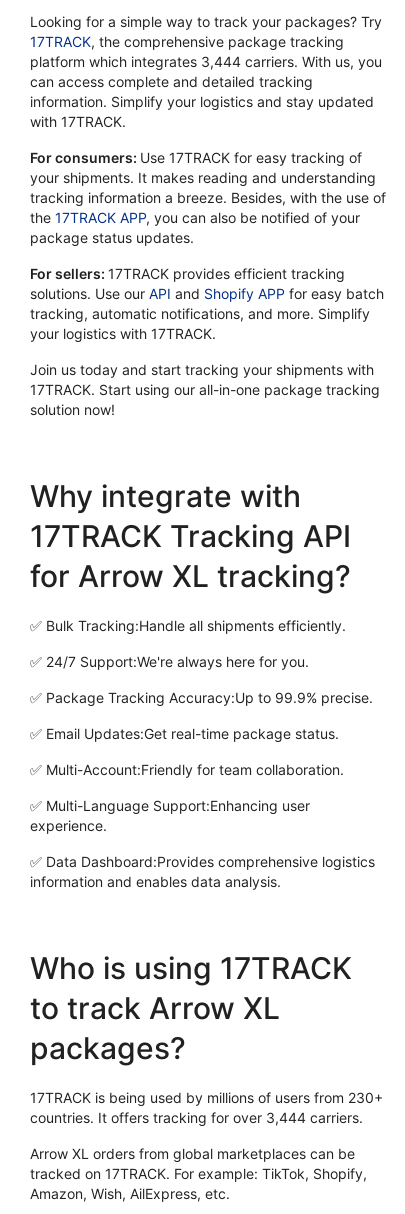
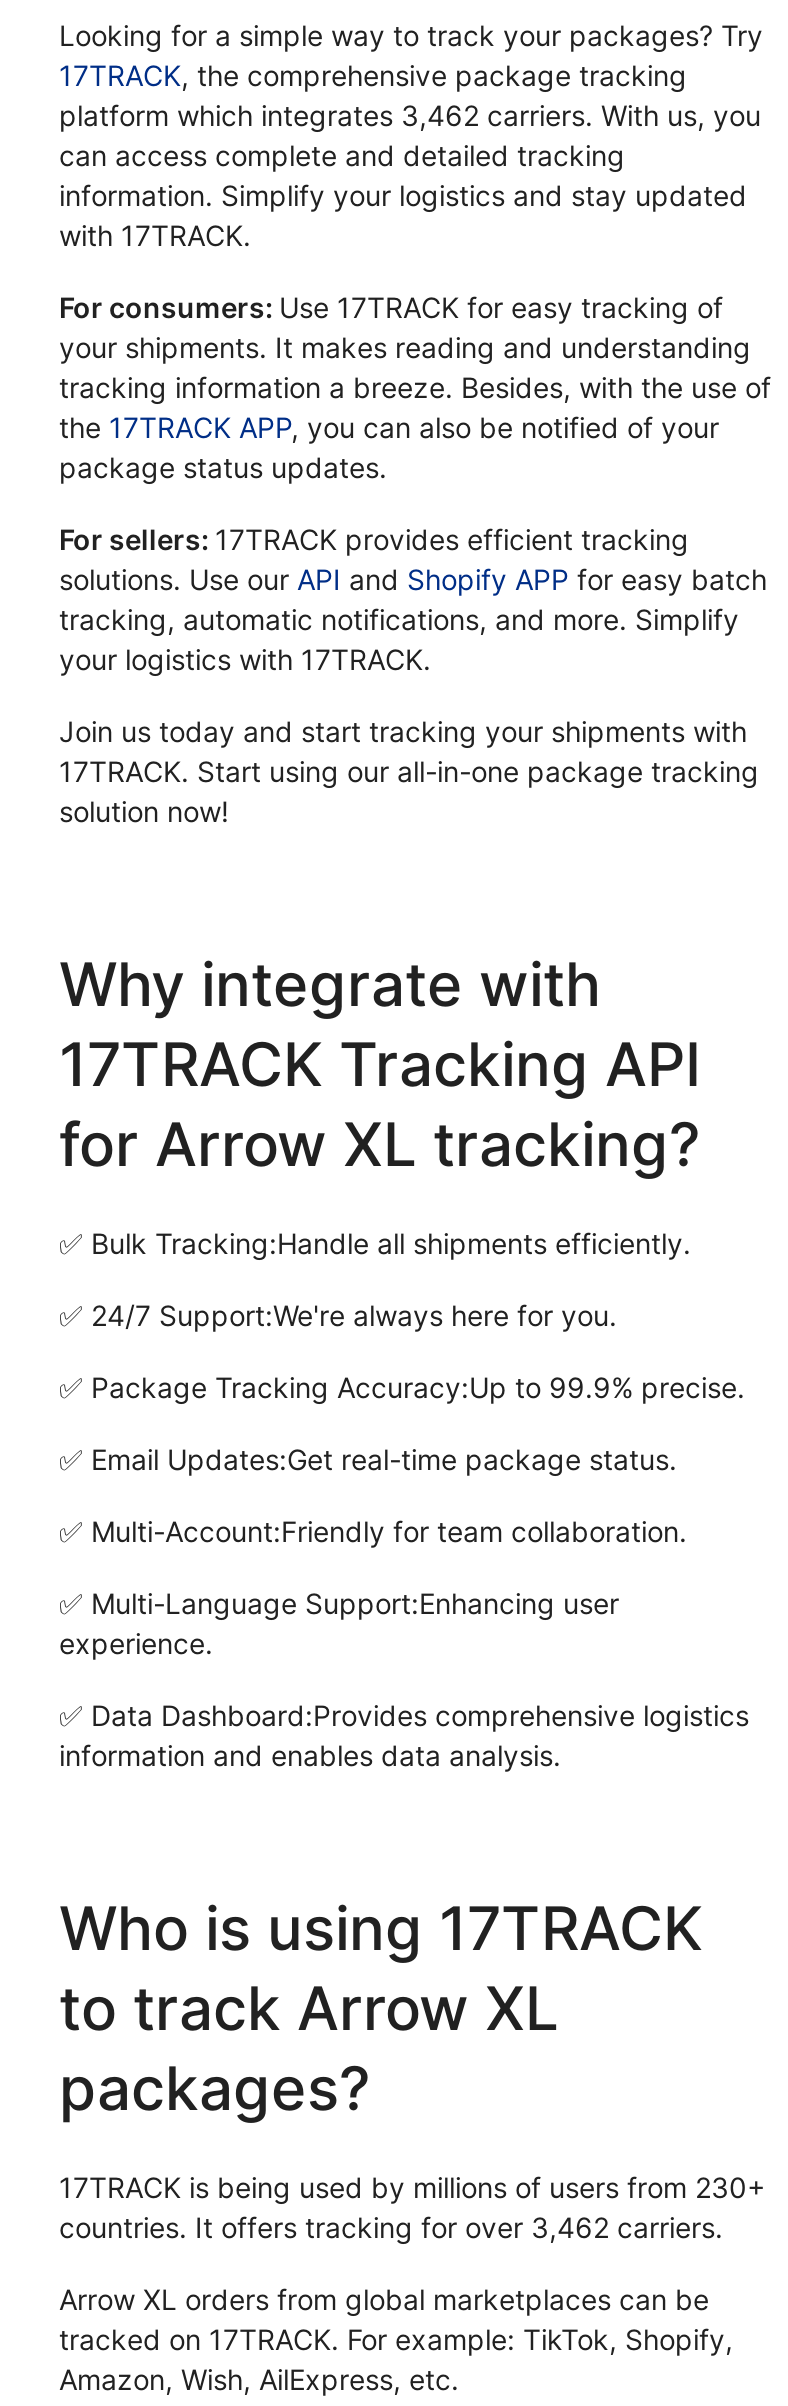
[30,53,382,70] platform which integrates 3,444 carriers. With us, you -> [59,99,761,133] platform which integrates 3,462 carriers. With us, you
[30,1109,363,1126] countries. It offers tracking for over 3,444 carriers. -> [59,2211,723,2245] countries. It offers tracking for over 3,462 carriers.

